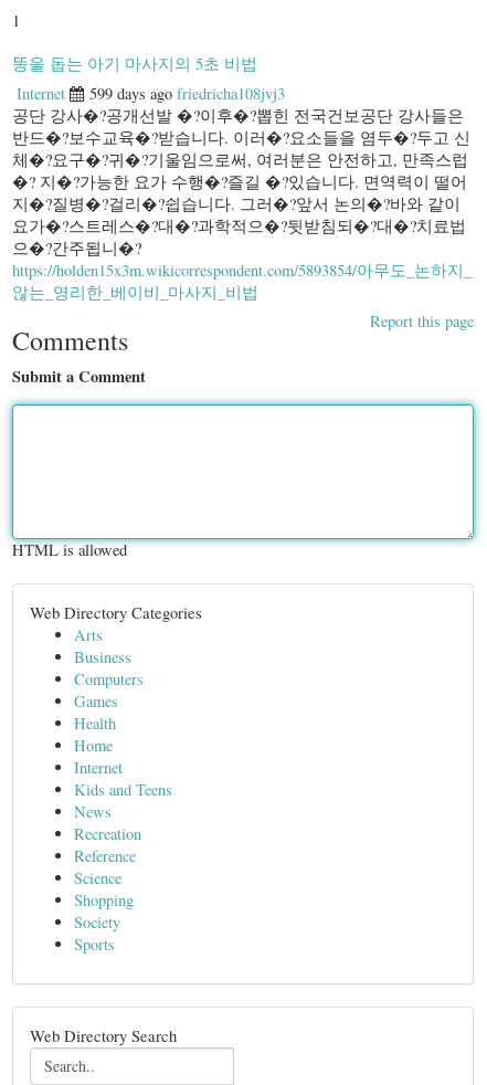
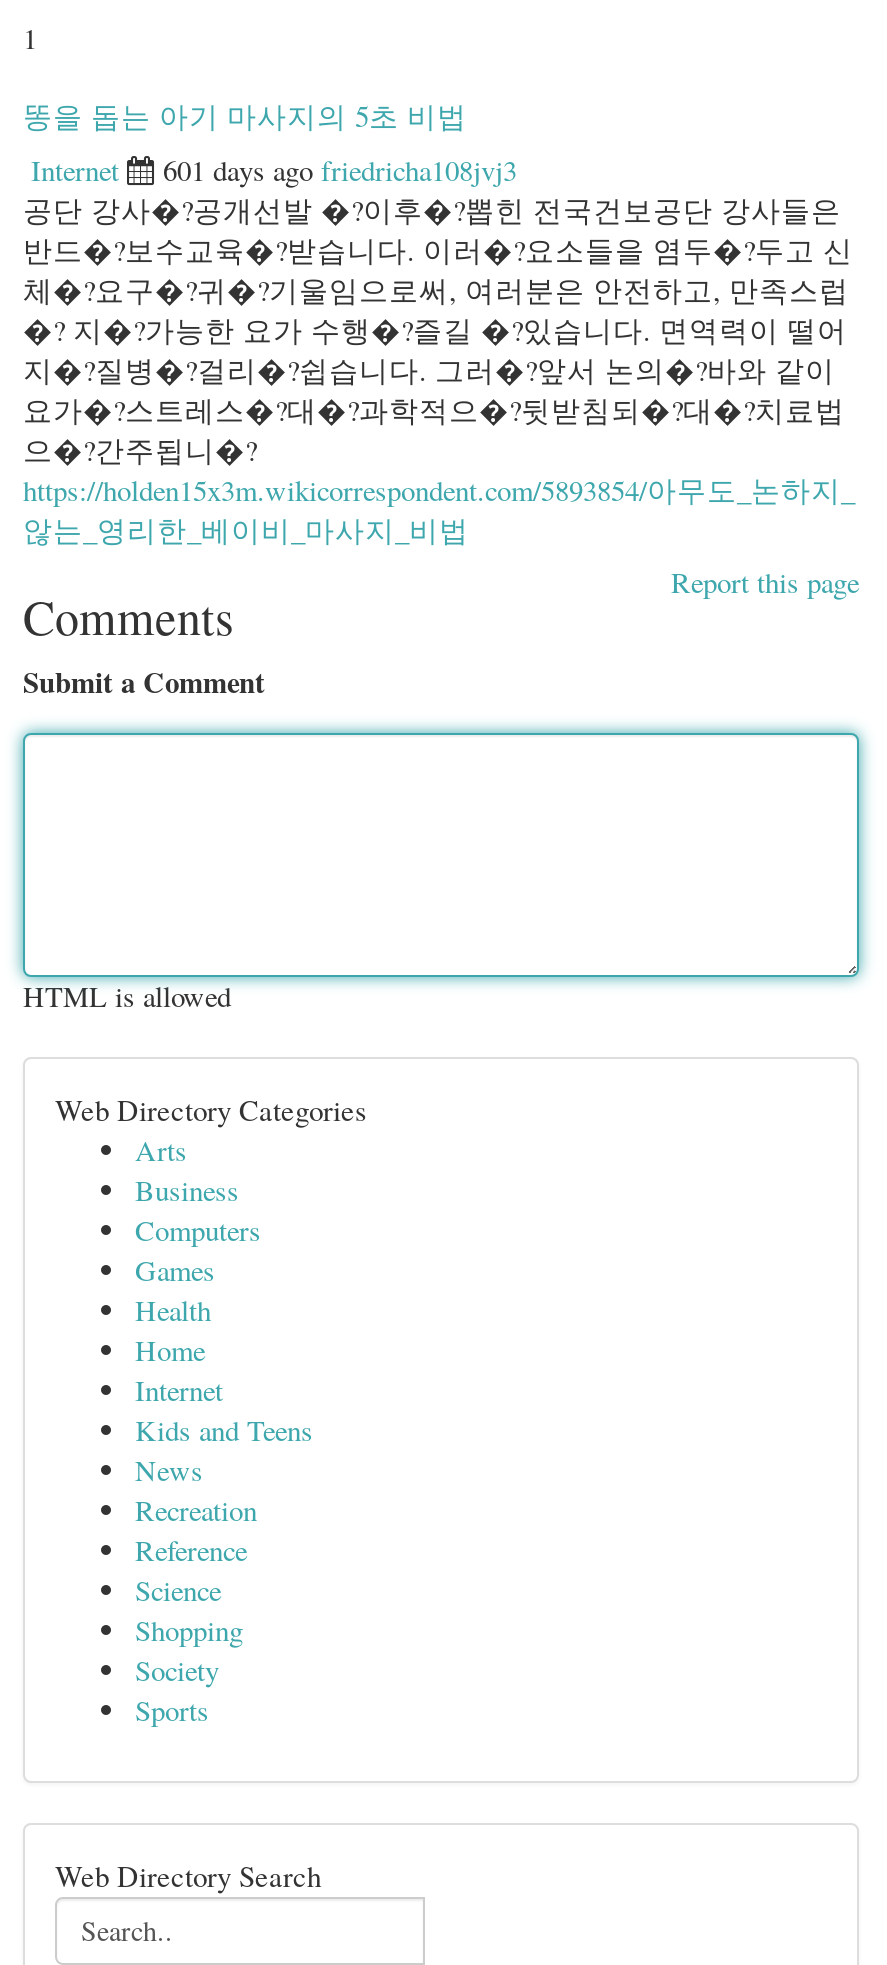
[89,83,285,104] 599 days ago friedricha108jvj3 -> [163,151,517,189] 601 days ago friedricha108jvj3

